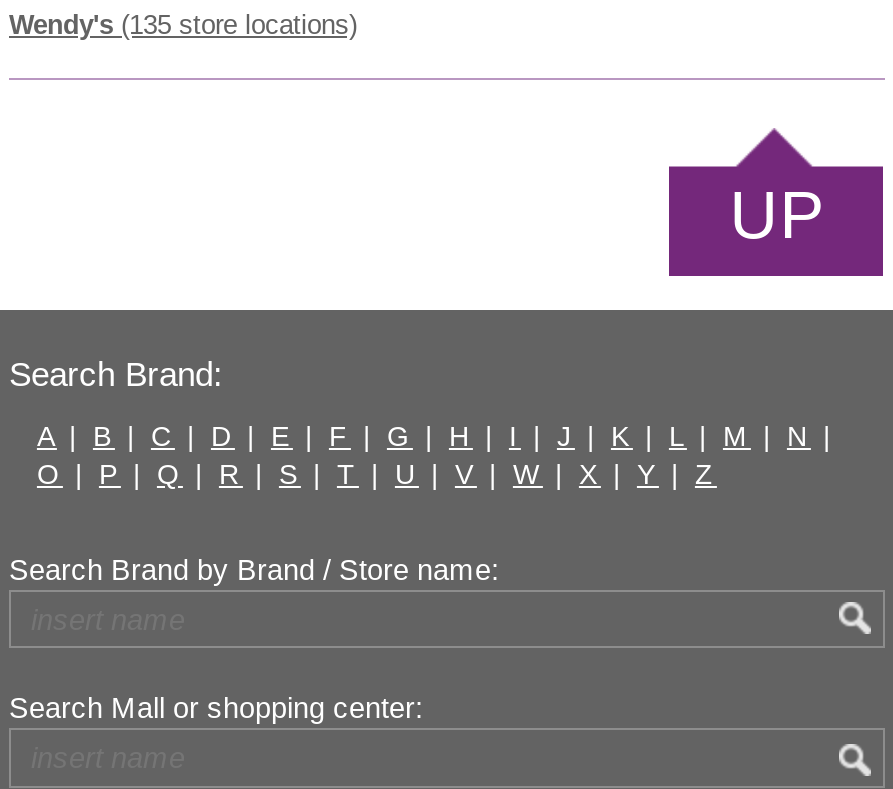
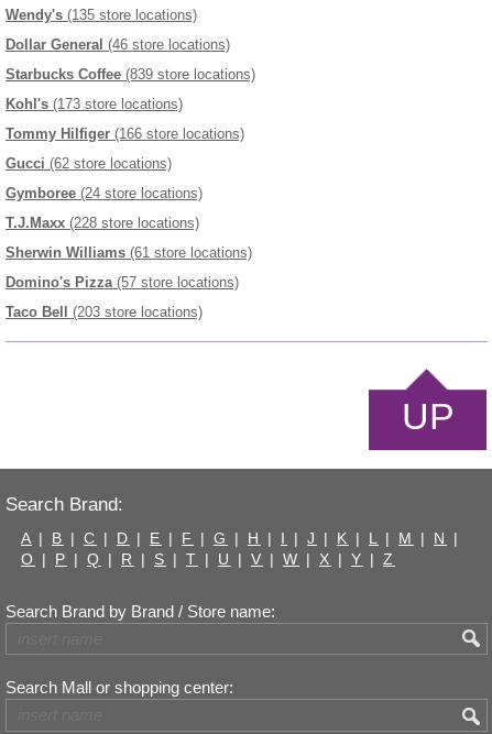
none -> [6,36,255,320] Dollar General (46 store locations) | Starbucks Coffee (839 store locations) | Kohl's (173 store locations) | Tommy Hilfiger (166 store locations) | Gucci (62 store locations) | Gymboree (24 store locations) | T.J.Maxx (228 store locations) | Sherwin Williams (61 store locations) | Domino's Pizza (57 store locations) | Taco Bell (203 store locations)

